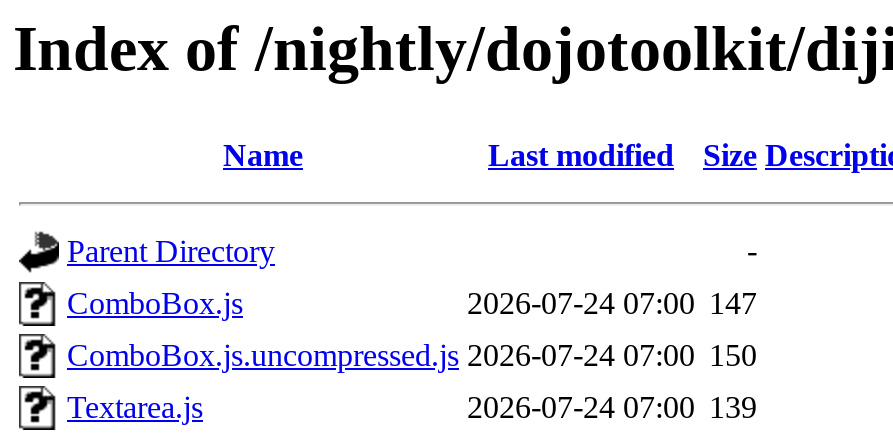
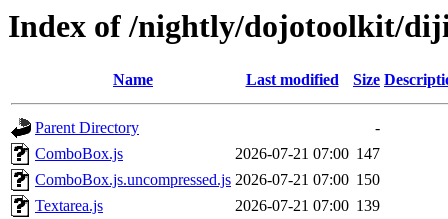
[467,287,757,321] 2026-07-24 07:00 147 -> [235,145,380,162] 2026-07-21 07:00 147
[67,339,757,373] ComboBox.js.uncompressed.js 2026-07-24 07:00 150 -> [35,171,380,188] ComboBox.js.uncompressed.js 2026-07-21 07:00 150
[467,391,757,425] 2026-07-24 07:00 139 -> [235,197,380,214] 2026-07-21 07:00 139

